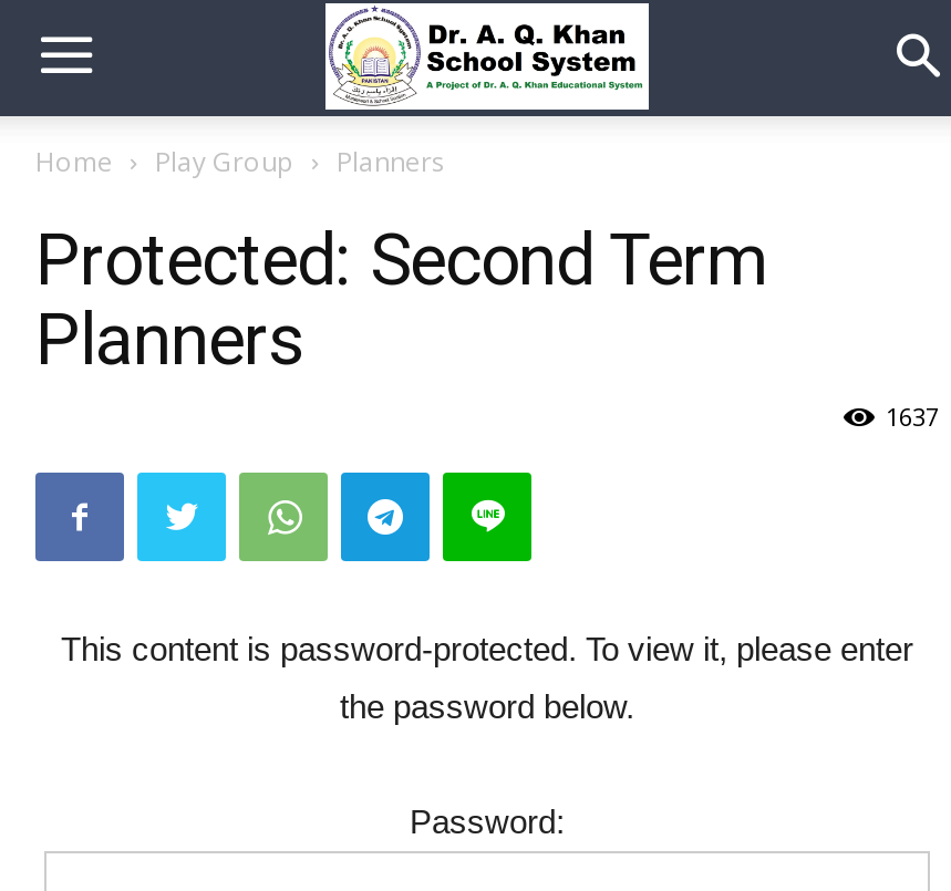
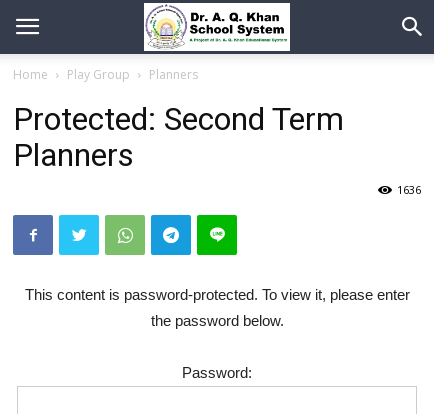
[886,400,939,433] 1637 -> [397,182,421,197] 1636

